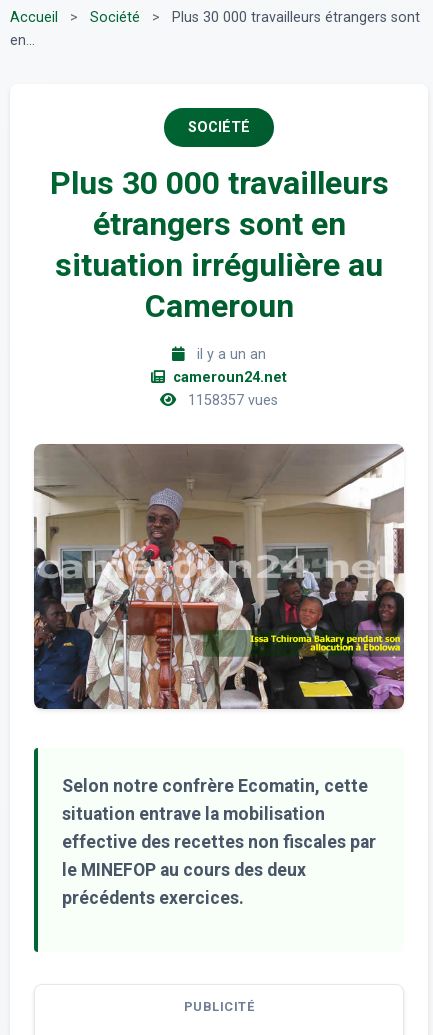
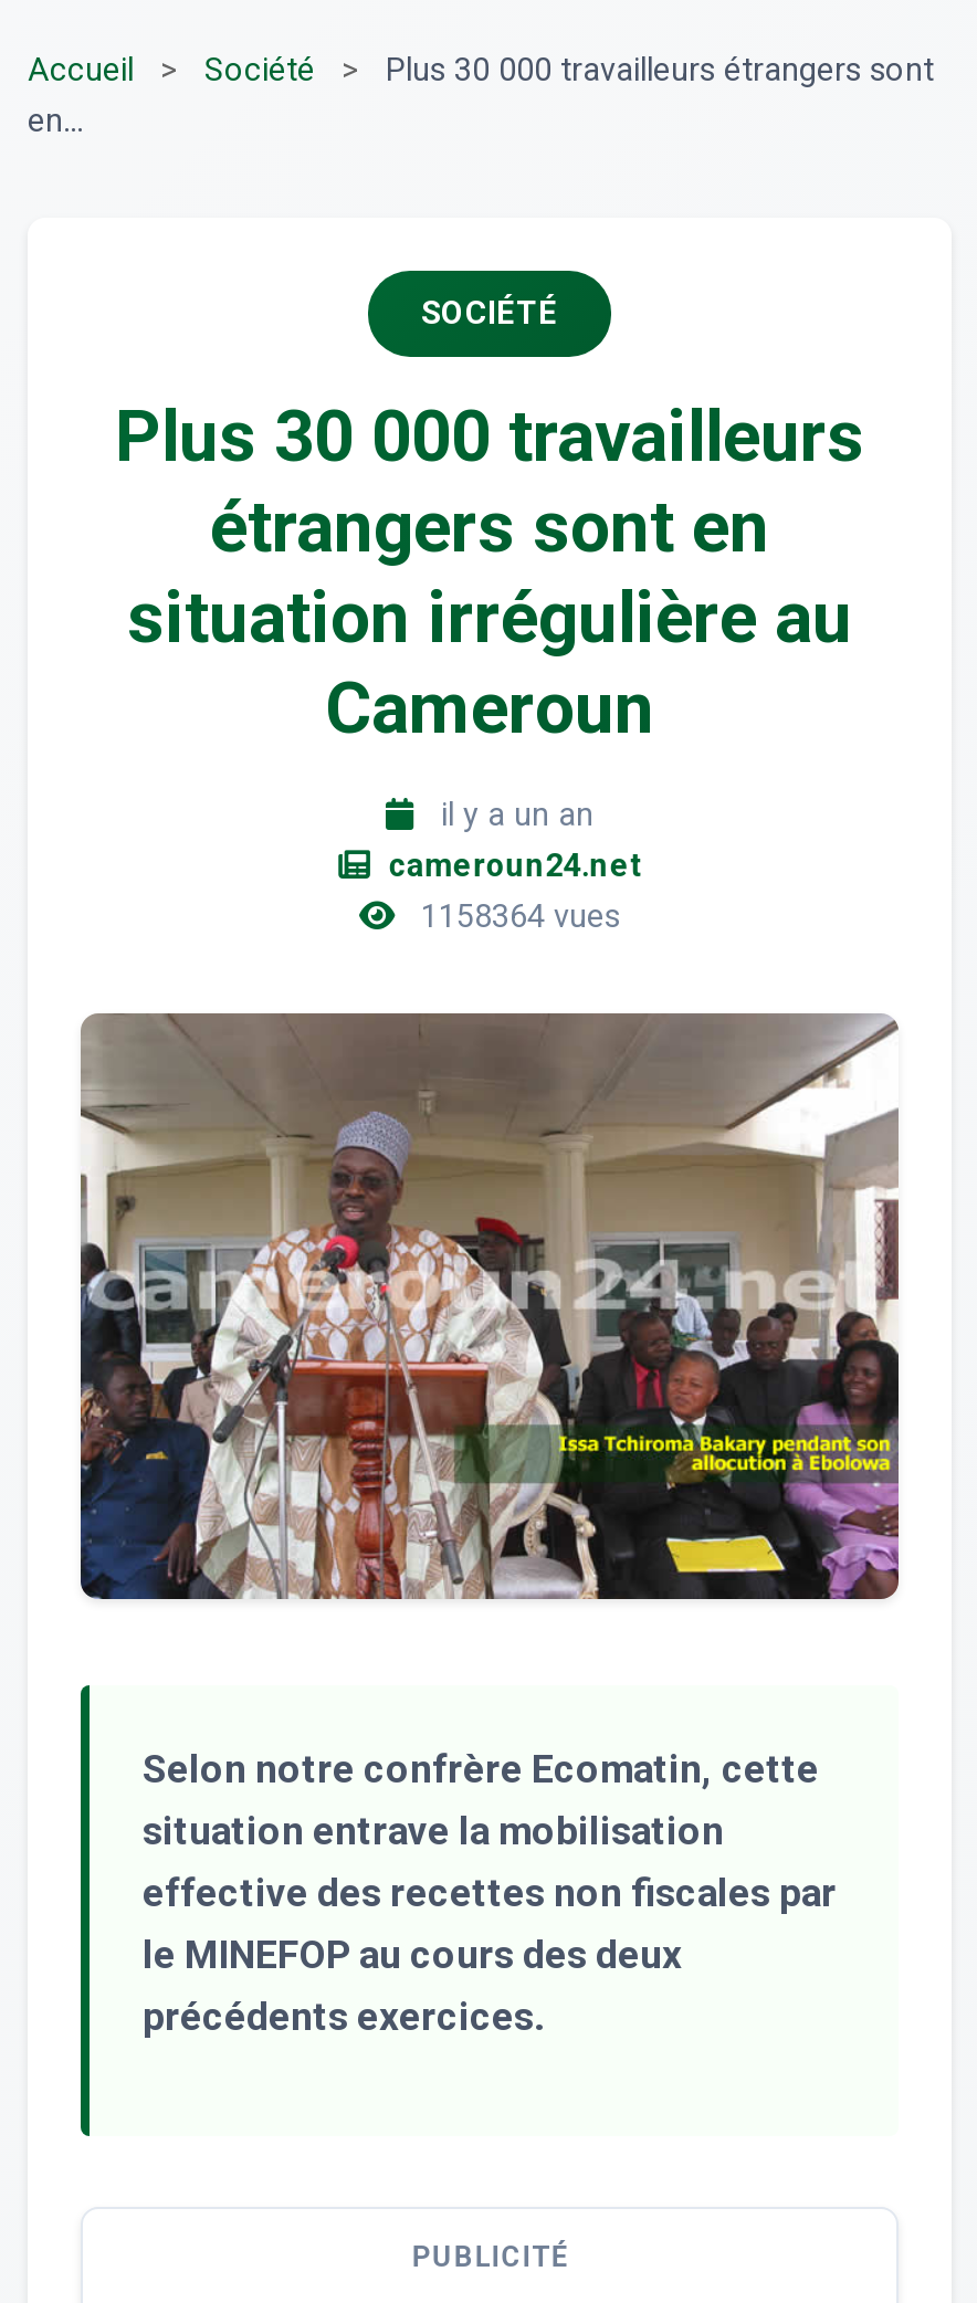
[184,392,278,409] 1158357 vues -> [412,899,620,936] 1158364 vues

